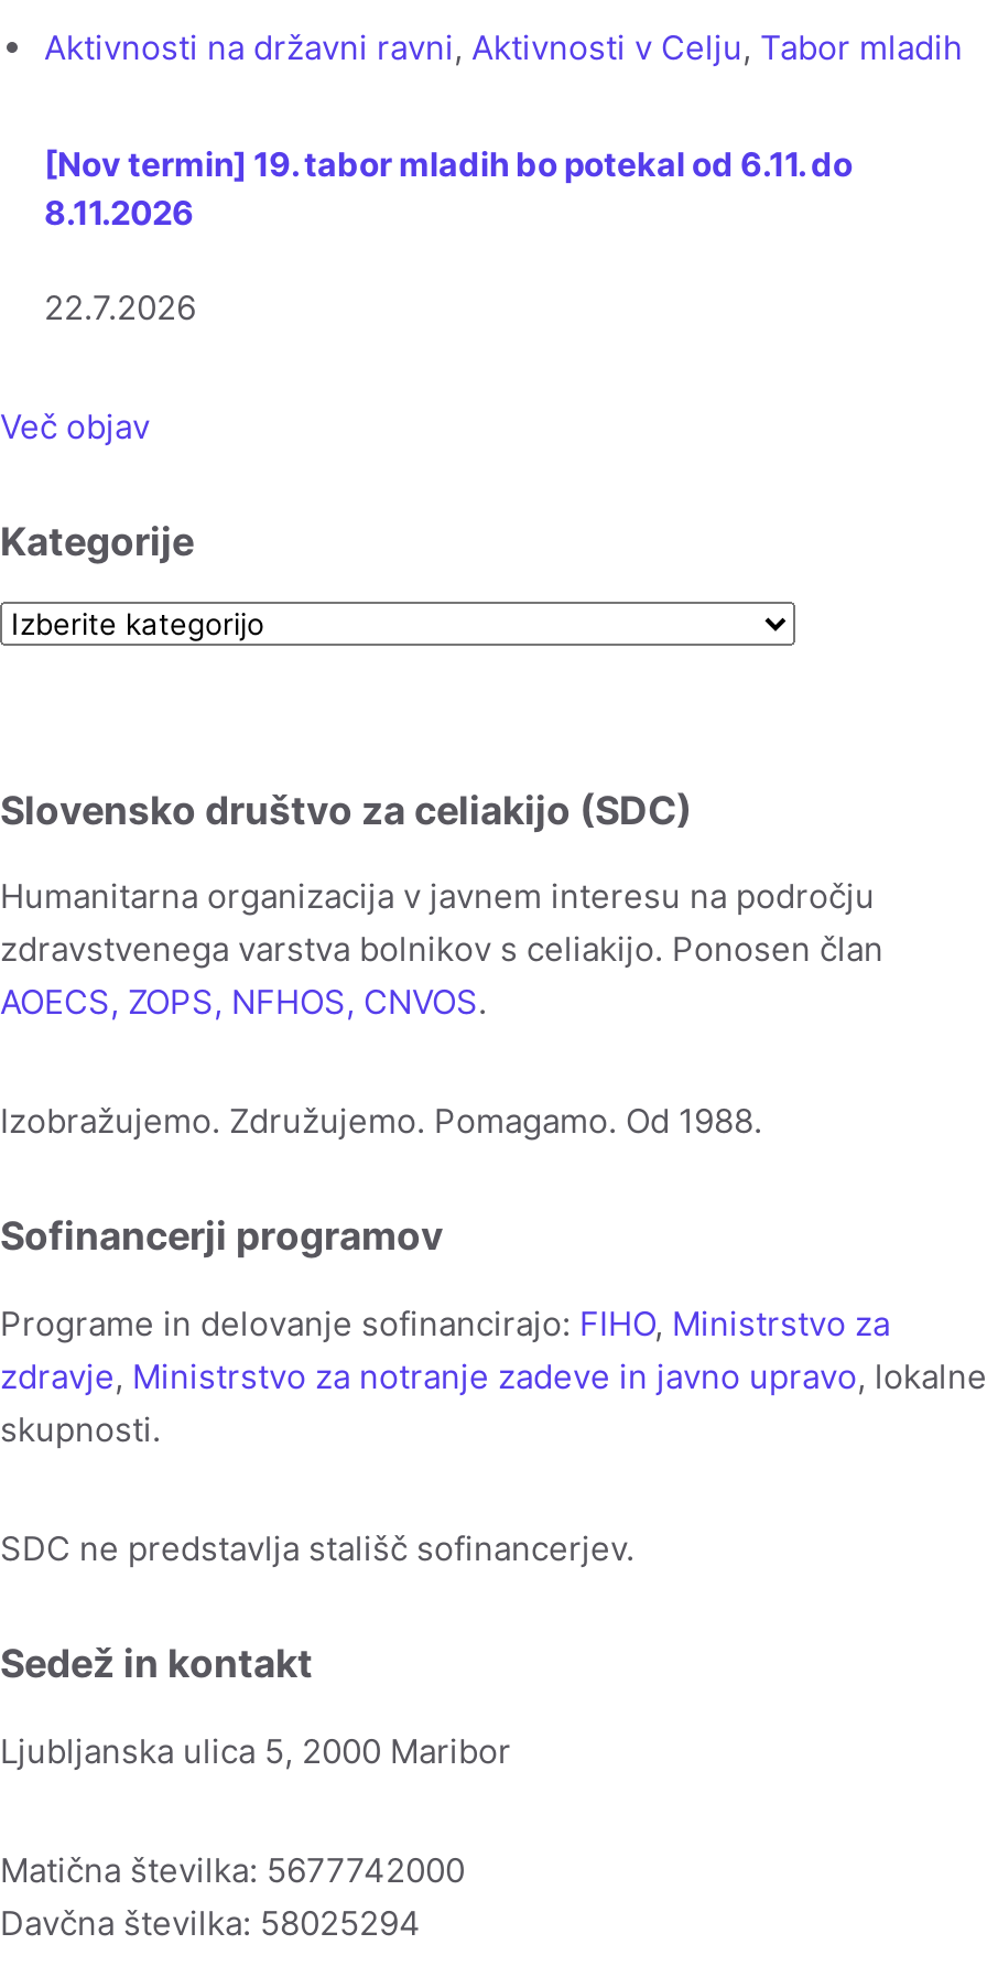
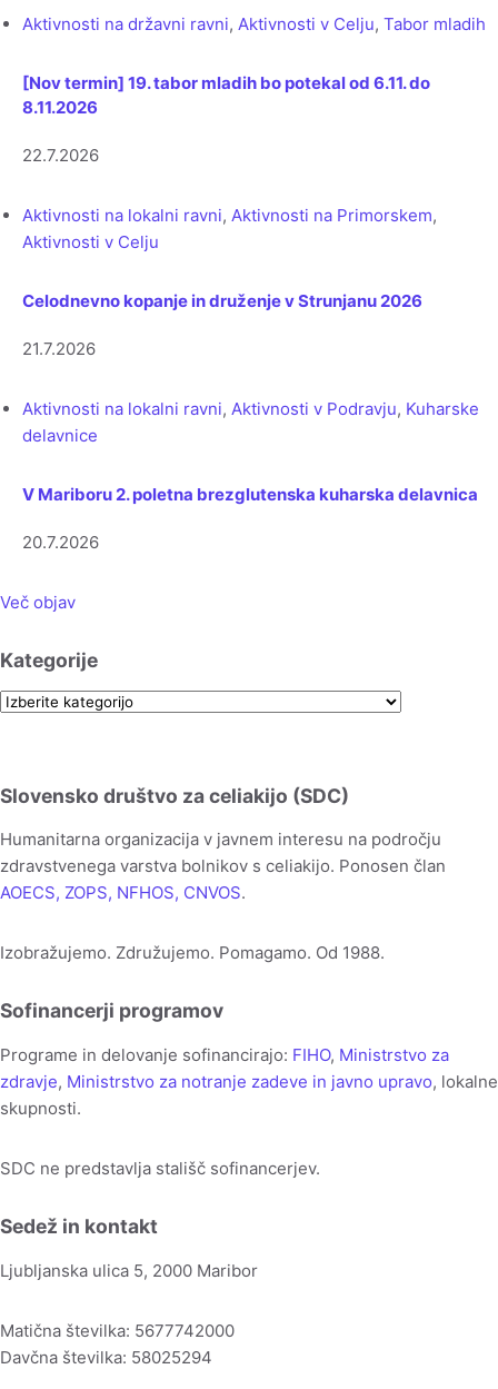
none -> [22,205,479,552] Aktivnosti na lokalni ravni, Aktivnosti na Primorskem, | Aktivnosti v Celju | Celodnevno kopanje in druženje v Strunjanu 2026 | 21.7.2026 | Aktivnosti na lokalni ravni, Aktivnosti v Podravju, Kuharske | delavnice | V Mariboru 2. poletna brezglutenska kuharska delavnica | 20.7.2026

